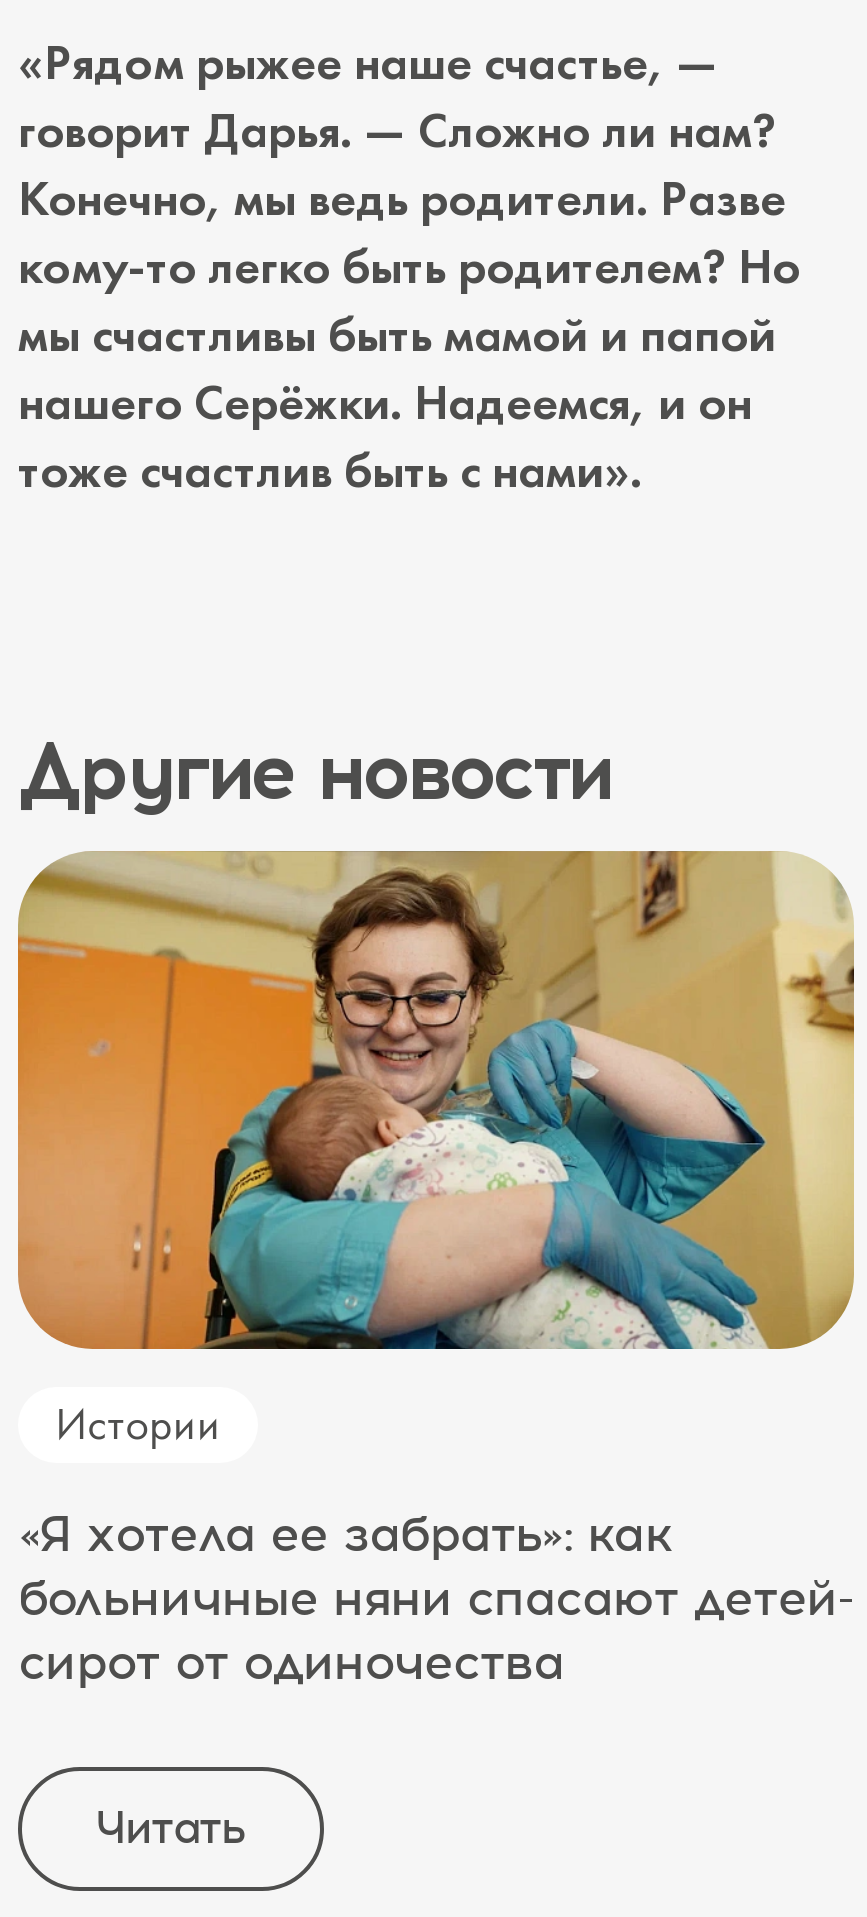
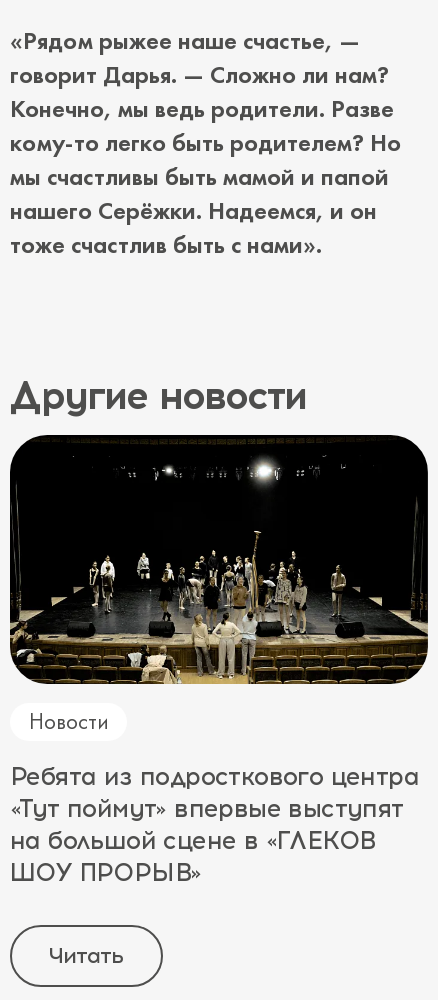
[16,849,856,1454] [image] | Истории -> [9,434,429,736] [image] | Новости
[18,1503,852,1691] «Я хотела ее забрать»: как | больничные няни спасают детей- | сирот от одиночества -> [10,761,419,887] Ребята из подросткового центра | «Тут поймут» впервые выступят | на большой сцене в «ГЛЕКОВ | ШОУ ПРОРЫВ»

